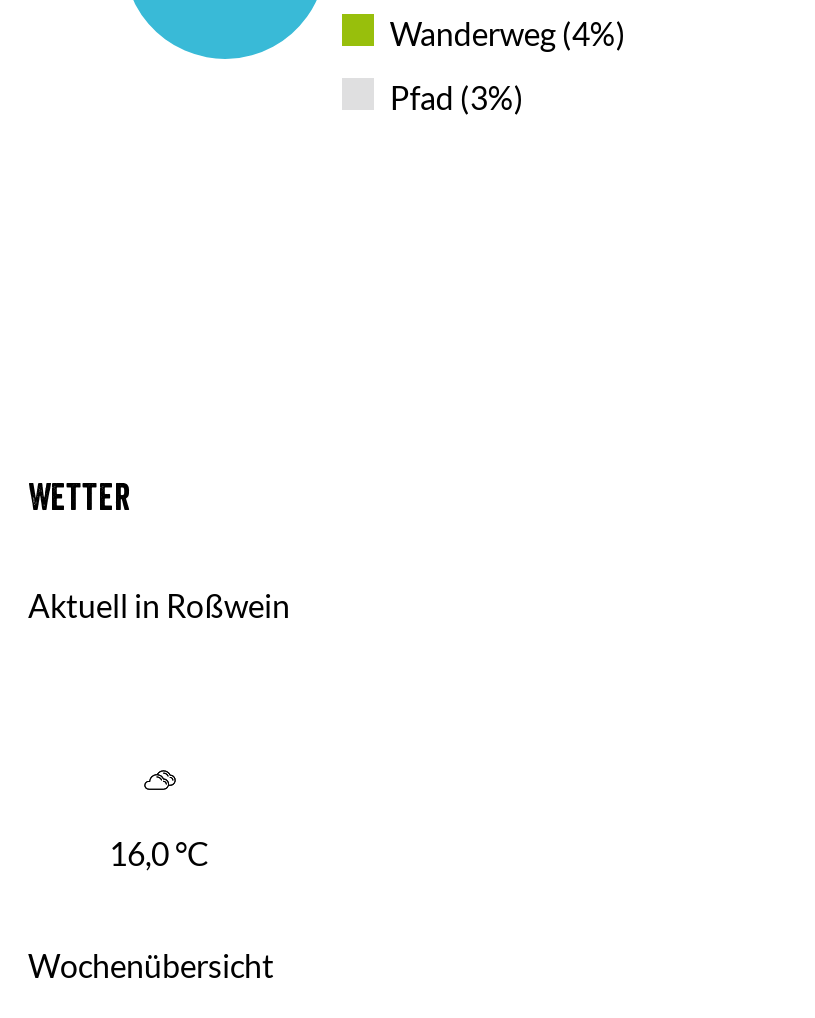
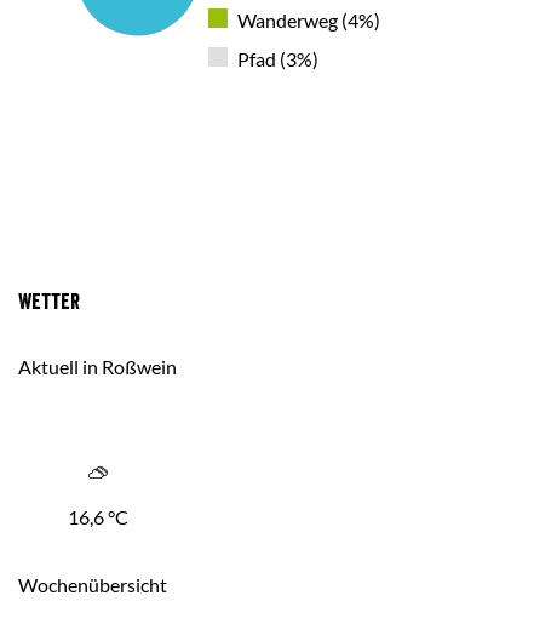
[109,835,209,873] 16,0 °C -> [67,506,128,529] 16,6 °C

